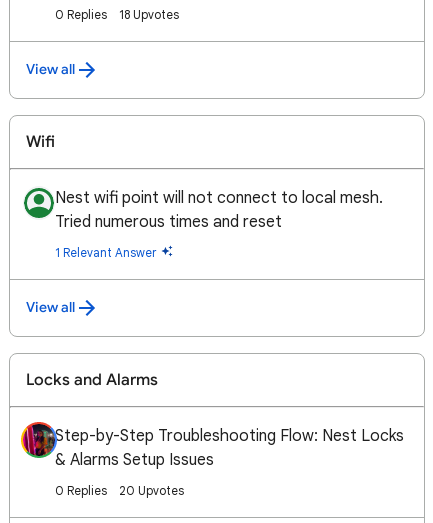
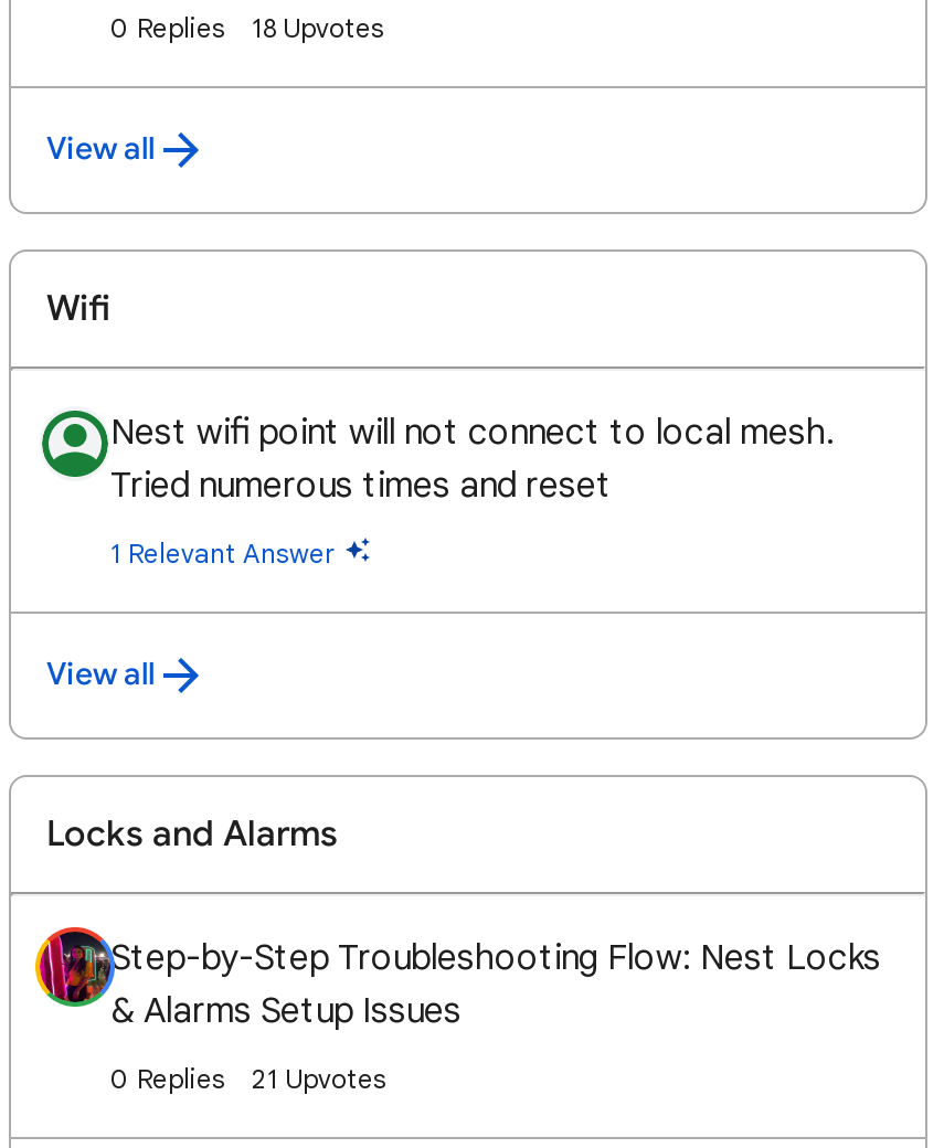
[119,483,184,498] 20 Upvotes -> [252,1062,386,1095] 21 Upvotes

